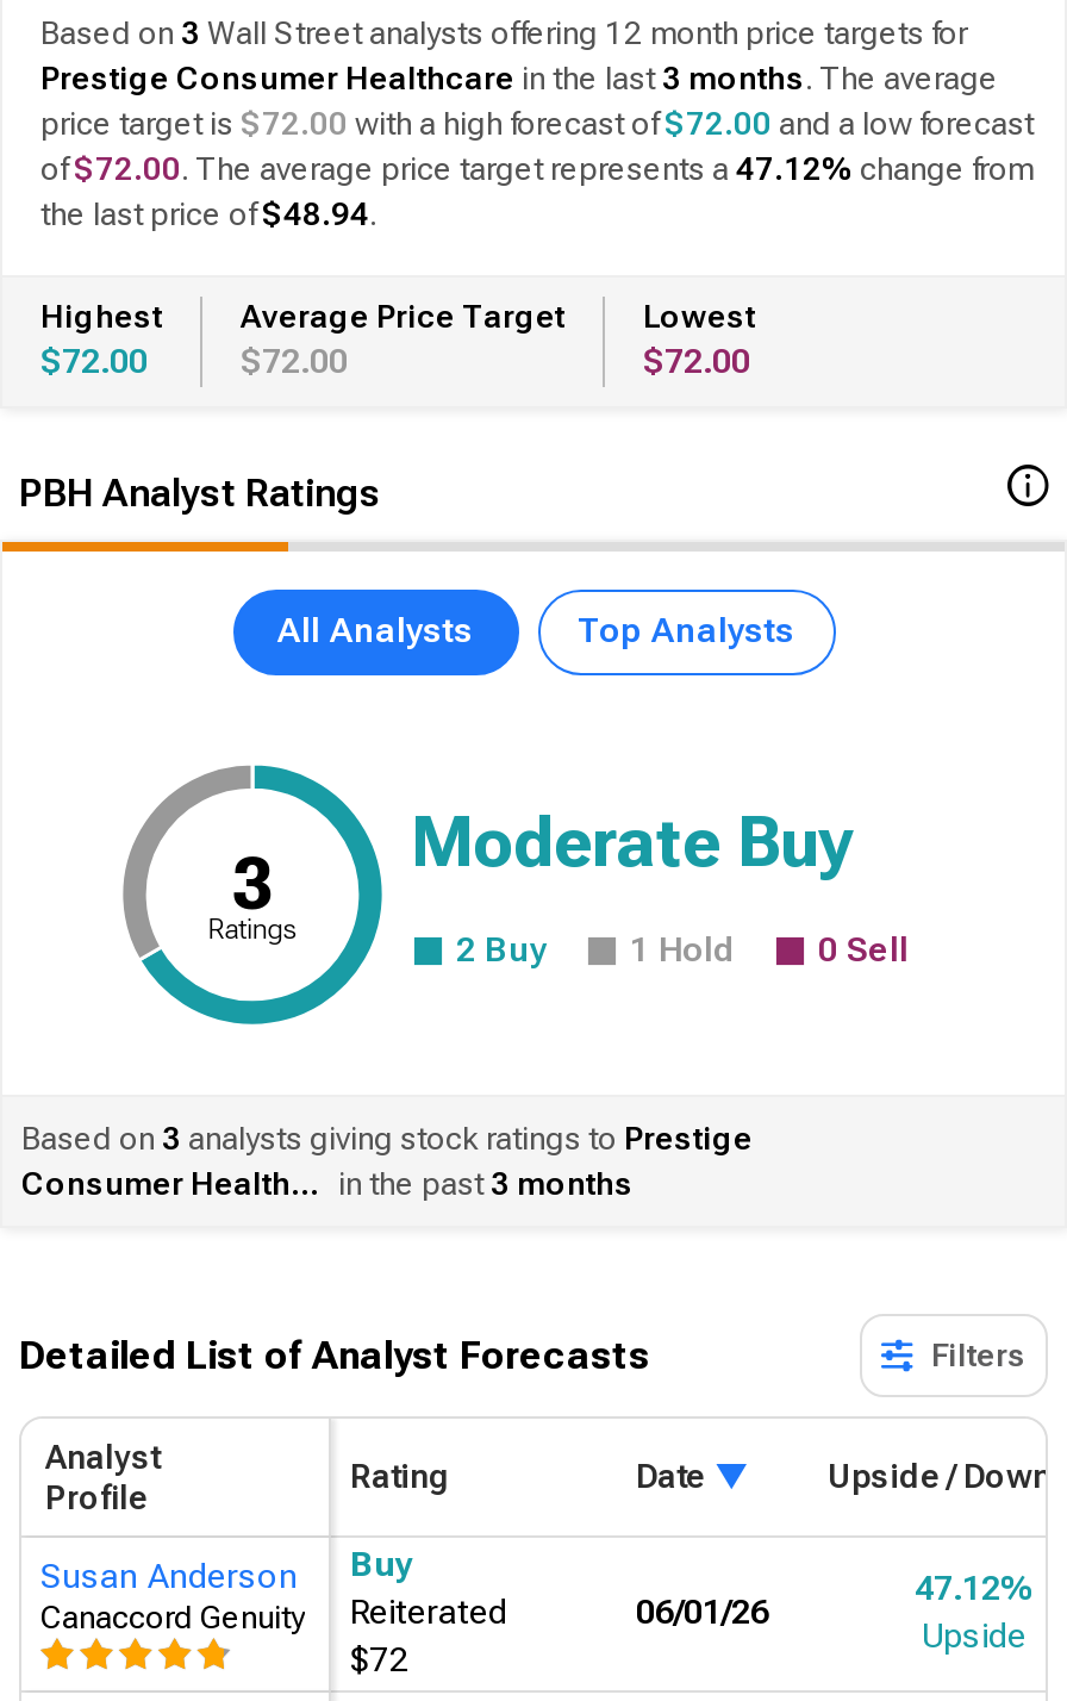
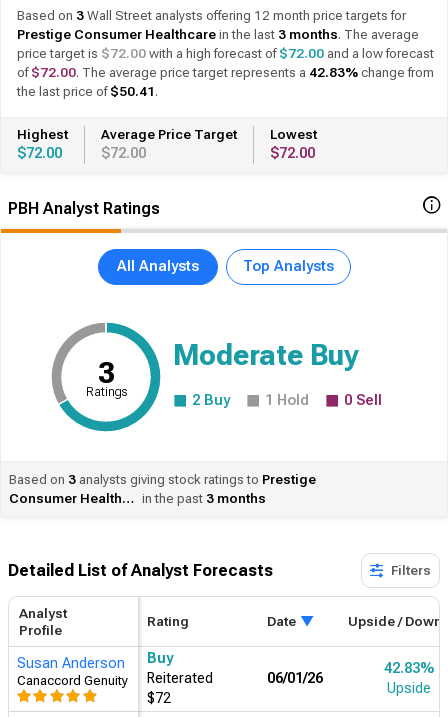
[40,151,1034,187] of$72.00. The average price target represents a 47.12% change from -> [17,65,434,80] of$72.00. The average price target represents a 42.83% change from
[40,197,376,232] the last price of$48.94. -> [17,84,158,99] the last price of$50.41.
[915,1569,1034,1609] 47.12% -> [384,660,434,677] 42.83%

